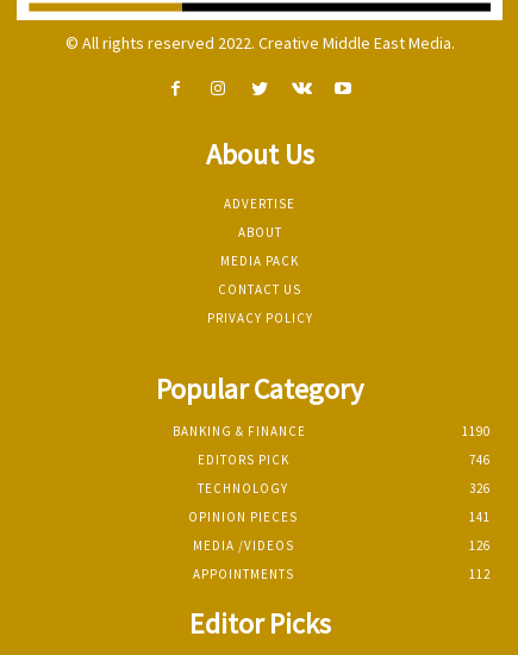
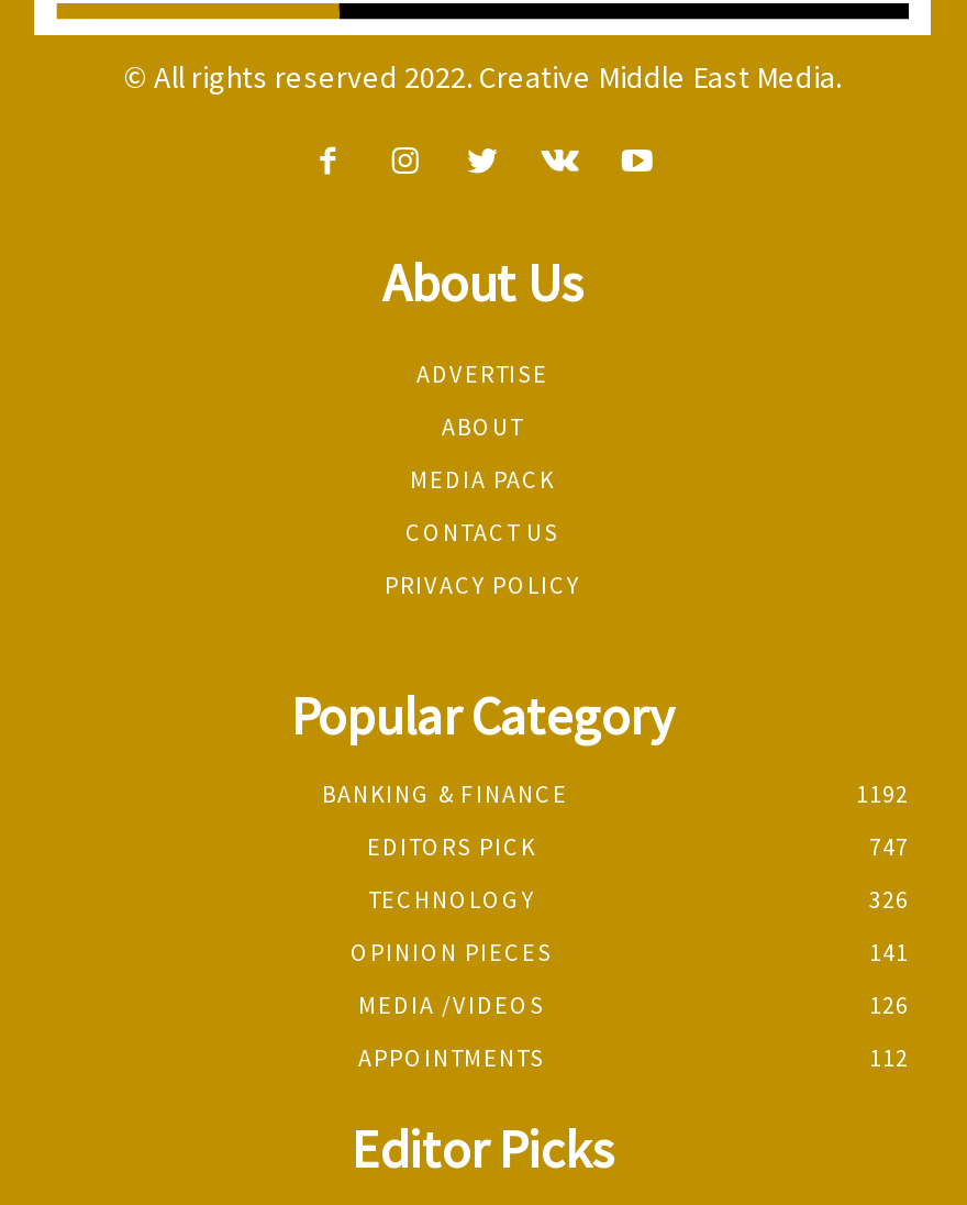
[462,423,491,440] 1190 -> [856,779,909,810] 1192
[469,452,491,469] 746 -> [869,832,909,863] 747

